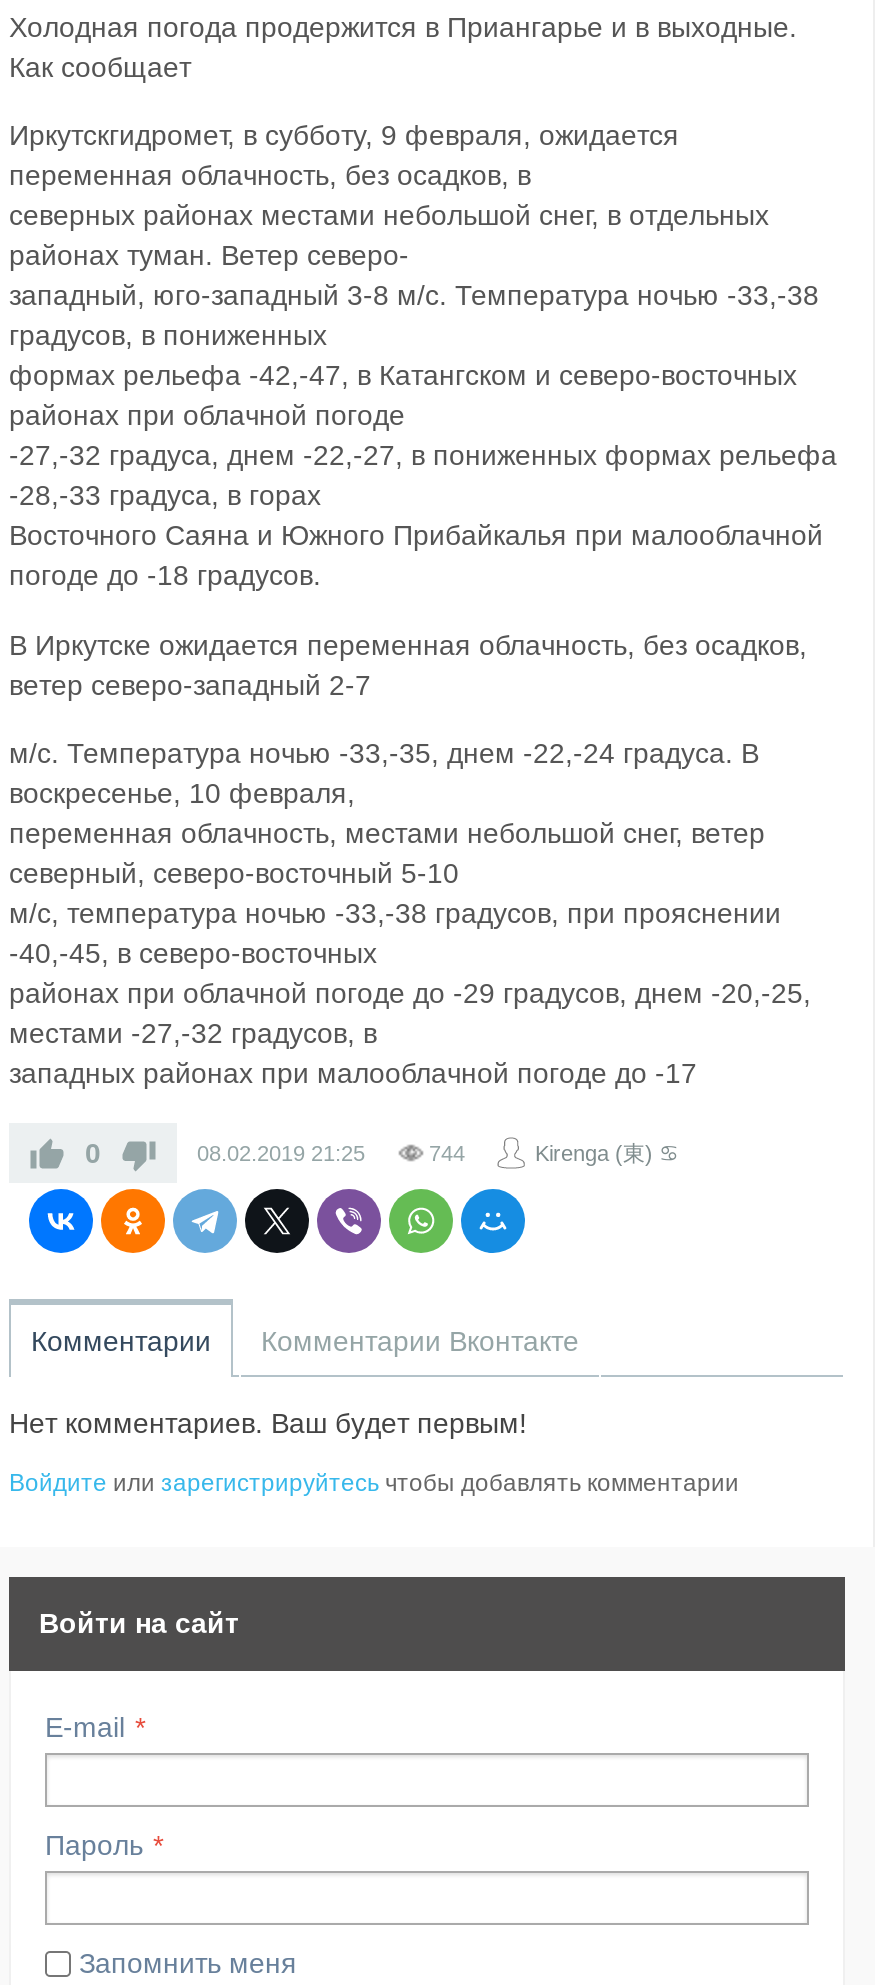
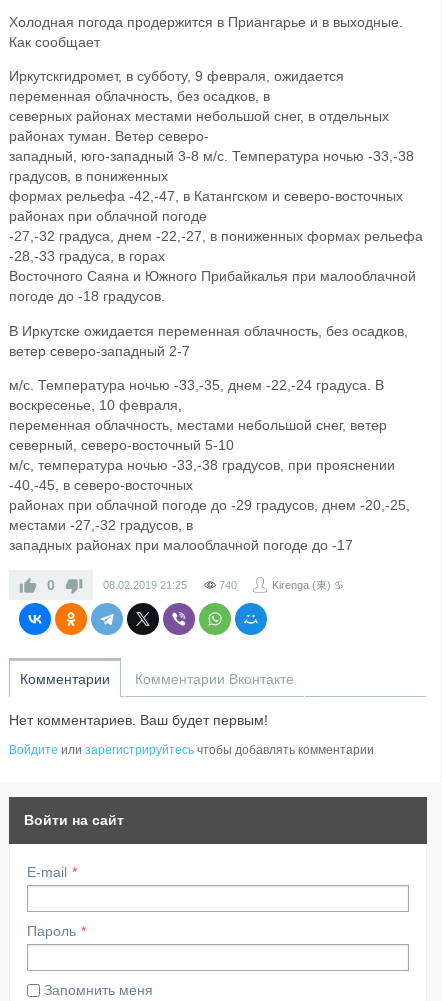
[429,1142,465,1166] 744 -> [219,579,237,591] 740

